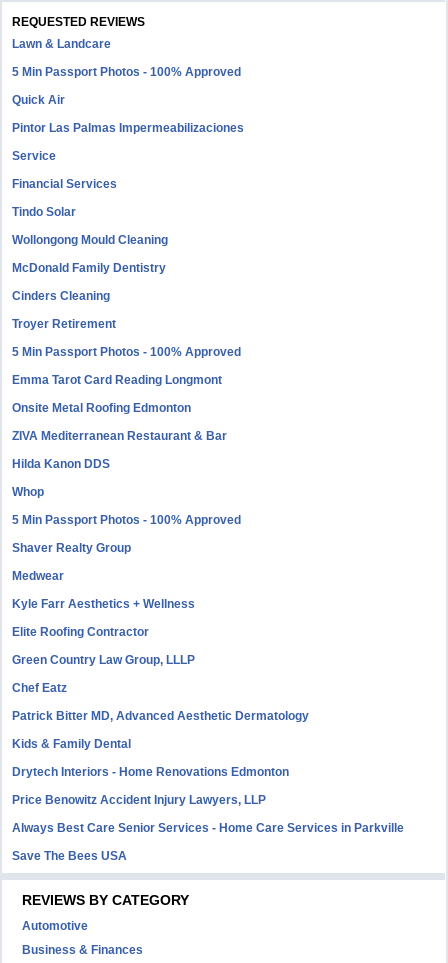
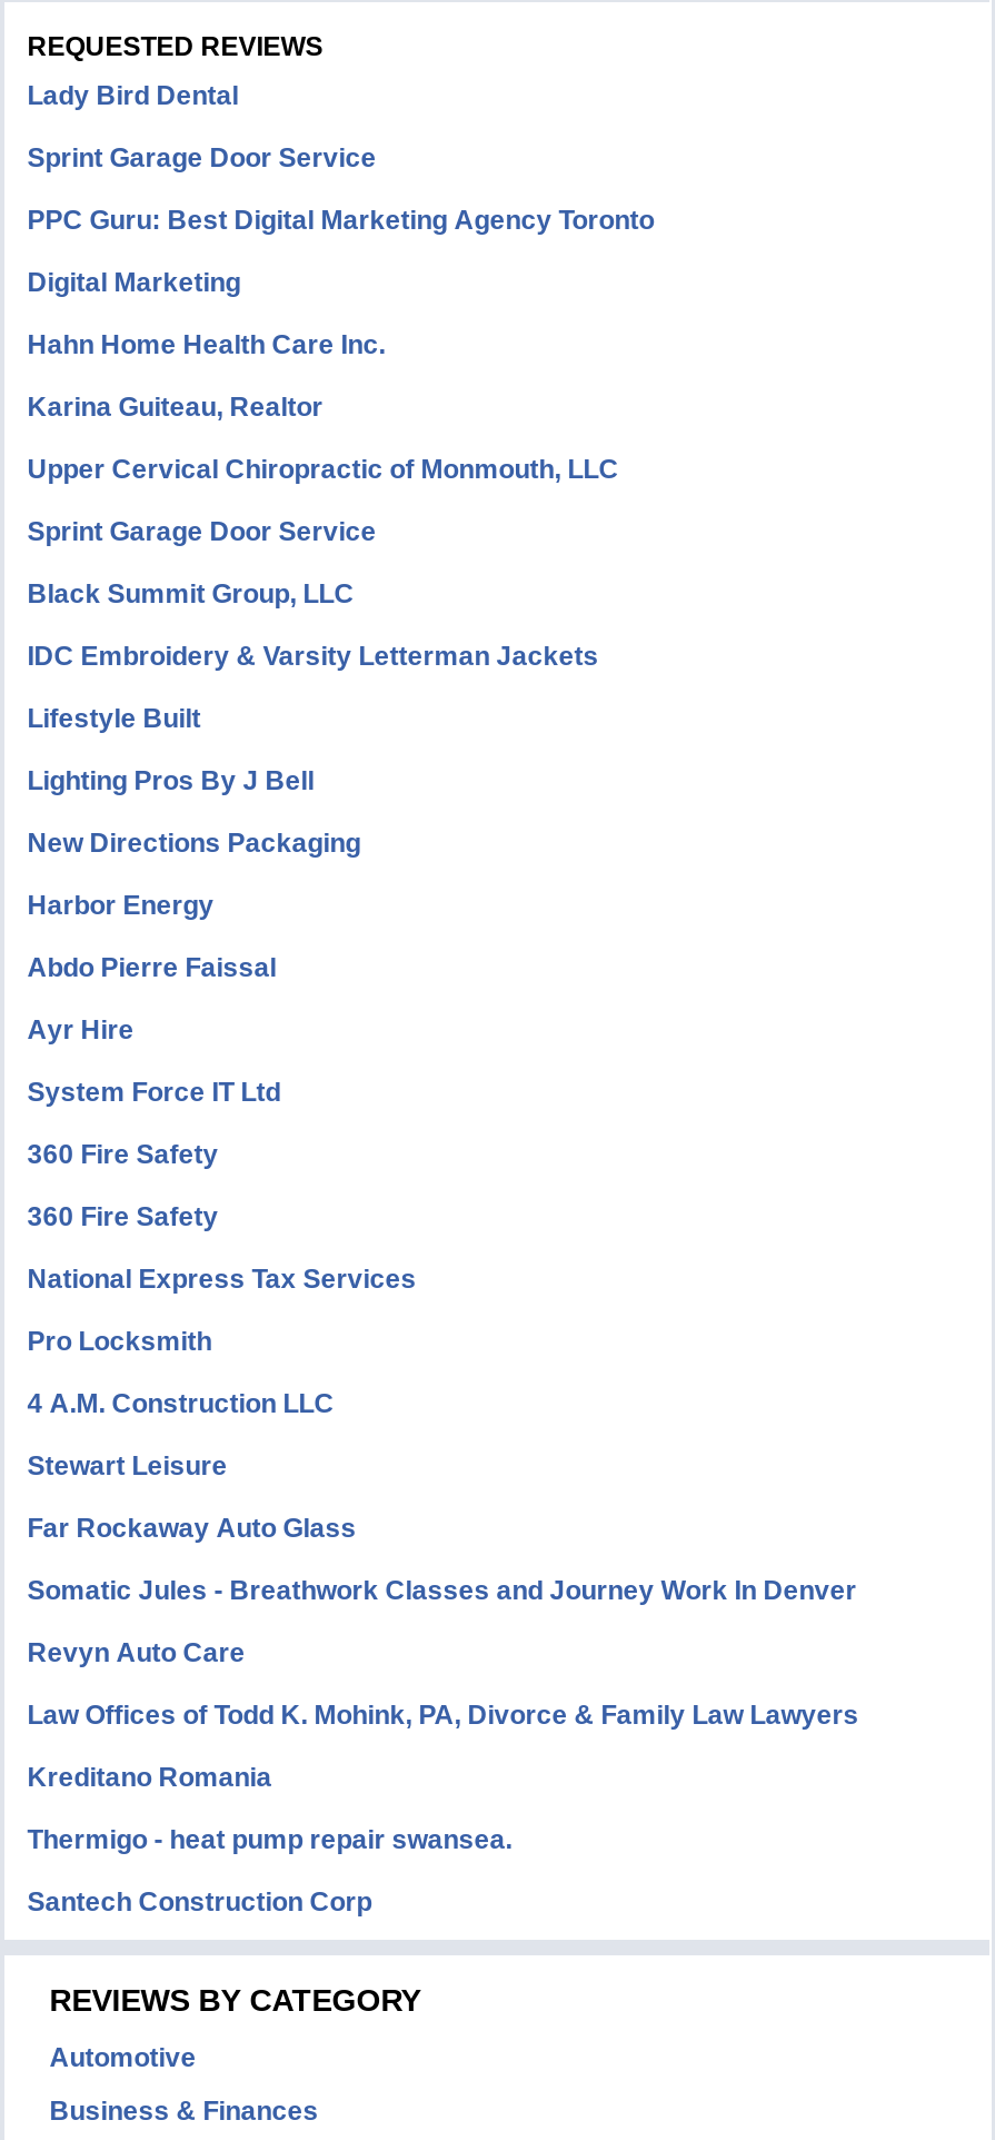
[12,37,111,51] Lawn & Landcare -> [27,80,238,111] Lady Bird Dental
[12,65,241,79] 5 Min Passport Photos - 100% Approved -> [27,142,376,174] Sprint Garage Door Service
[12,93,65,107] Quick Air -> [27,205,654,236] PPC Guru: Best Digital Marketing Agency Toronto
[12,121,244,135] Pintor Las Palmas Impermeabilizaciones -> [27,267,241,298] Digital Marketing
[12,149,56,163] Service -> [27,329,385,360] Hahn Home Health Care Inc.
[12,177,117,191] Financial Services -> [27,392,323,423] Karina Guiteau, Realtor
[12,205,76,219] Tindo Solar -> [27,454,619,485] Upper Cervical Chiropractic of Monmouth, LLC
[12,233,168,247] Wollongong Mould Cleaning -> [27,516,376,547] Sprint Garage Door Service
[12,261,166,275] McDonald Family Dentistry -> [27,578,354,610] Black Summit Group, LLC
[12,289,110,303] Cinders Cleaning -> [27,641,599,672] IDC Embroidery & Varsity Letterman Jackets
[12,317,116,331] Troyer Retirement -> [27,703,201,734] Lifestyle Built
[12,345,241,359] 5 Min Passport Photos - 100% Approved -> [27,765,314,796] Lighting Pros By J Bell
[12,373,222,387] Emma Tarot Card Reading Longmont -> [27,828,361,859] New Directions Packaging
[12,401,191,415] Onsite Metal Roofing Edmonton -> [27,890,214,921] Harbor Energy
[12,429,227,443] ZIVA Mediterranean Restaurant & Bar -> [27,952,276,983] Abdo Pierre Faissal
[12,457,110,471] Hilda Kanon DDS -> [27,1014,134,1046] Ayr Hire
[12,485,44,499] Whop -> [27,1077,281,1108] System Force IT Ltd
[12,513,241,527] 5 Min Passport Photos - 100% Approved -> [27,1139,218,1170] 360 Fire Safety
[12,541,131,555] Shaver Realty Group -> [27,1201,218,1232] 360 Fire Safety
[12,569,64,583] Medwear -> [27,1264,416,1295] National Express Tax Services
[12,597,195,611] Kyle Farr Aesthetics + Wellness -> [27,1326,212,1357] Pro Locksmith
[12,625,149,639] Elite Roofing Contractor -> [27,1388,334,1419] 4 A.M. Construction LLC
[12,653,195,667] Green Country Law Group, LLLP -> [27,1450,227,1482] Stewart Leisure
[12,681,67,695] Chef Eatz -> [27,1513,356,1544] Far Rockaway Auto Glass
[12,709,309,723] Patrick Bitter MD, Advanced Aesthetic Dermatology -> [27,1575,856,1606] Somatic Jules - Breathwork Classes and Journey Work In Denver
[12,737,131,751] Kids & Family Dental -> [27,1637,245,1668] Revyn Auto Care
[12,765,289,779] Drytech Interiors - Home Renovations Edmonton -> [27,1700,859,1731] Law Offices of Todd K. Mohink, PA, Divorce & Family Law Lawyers
[12,793,266,807] Price Benowitz Accident Injury Lawyers, LLP -> [27,1762,272,1793] Kreditano Romania
[12,821,404,835] Always Best Care Senior Services - Home Care Services in Parkville -> [27,1824,512,1855] Thermigo - heat pump repair swansea.
[12,849,127,863] Save The Bees USA -> [27,1886,372,1918] Santech Construction Corp

